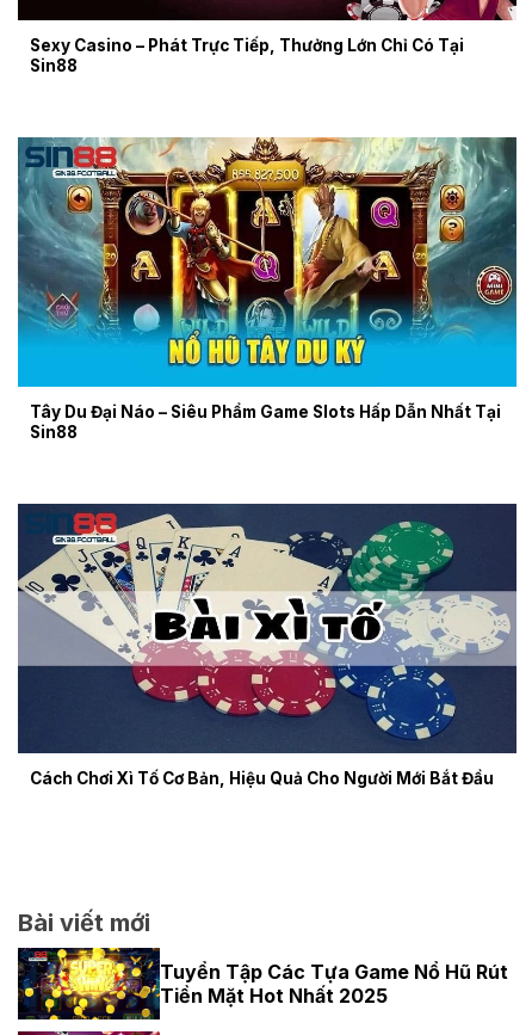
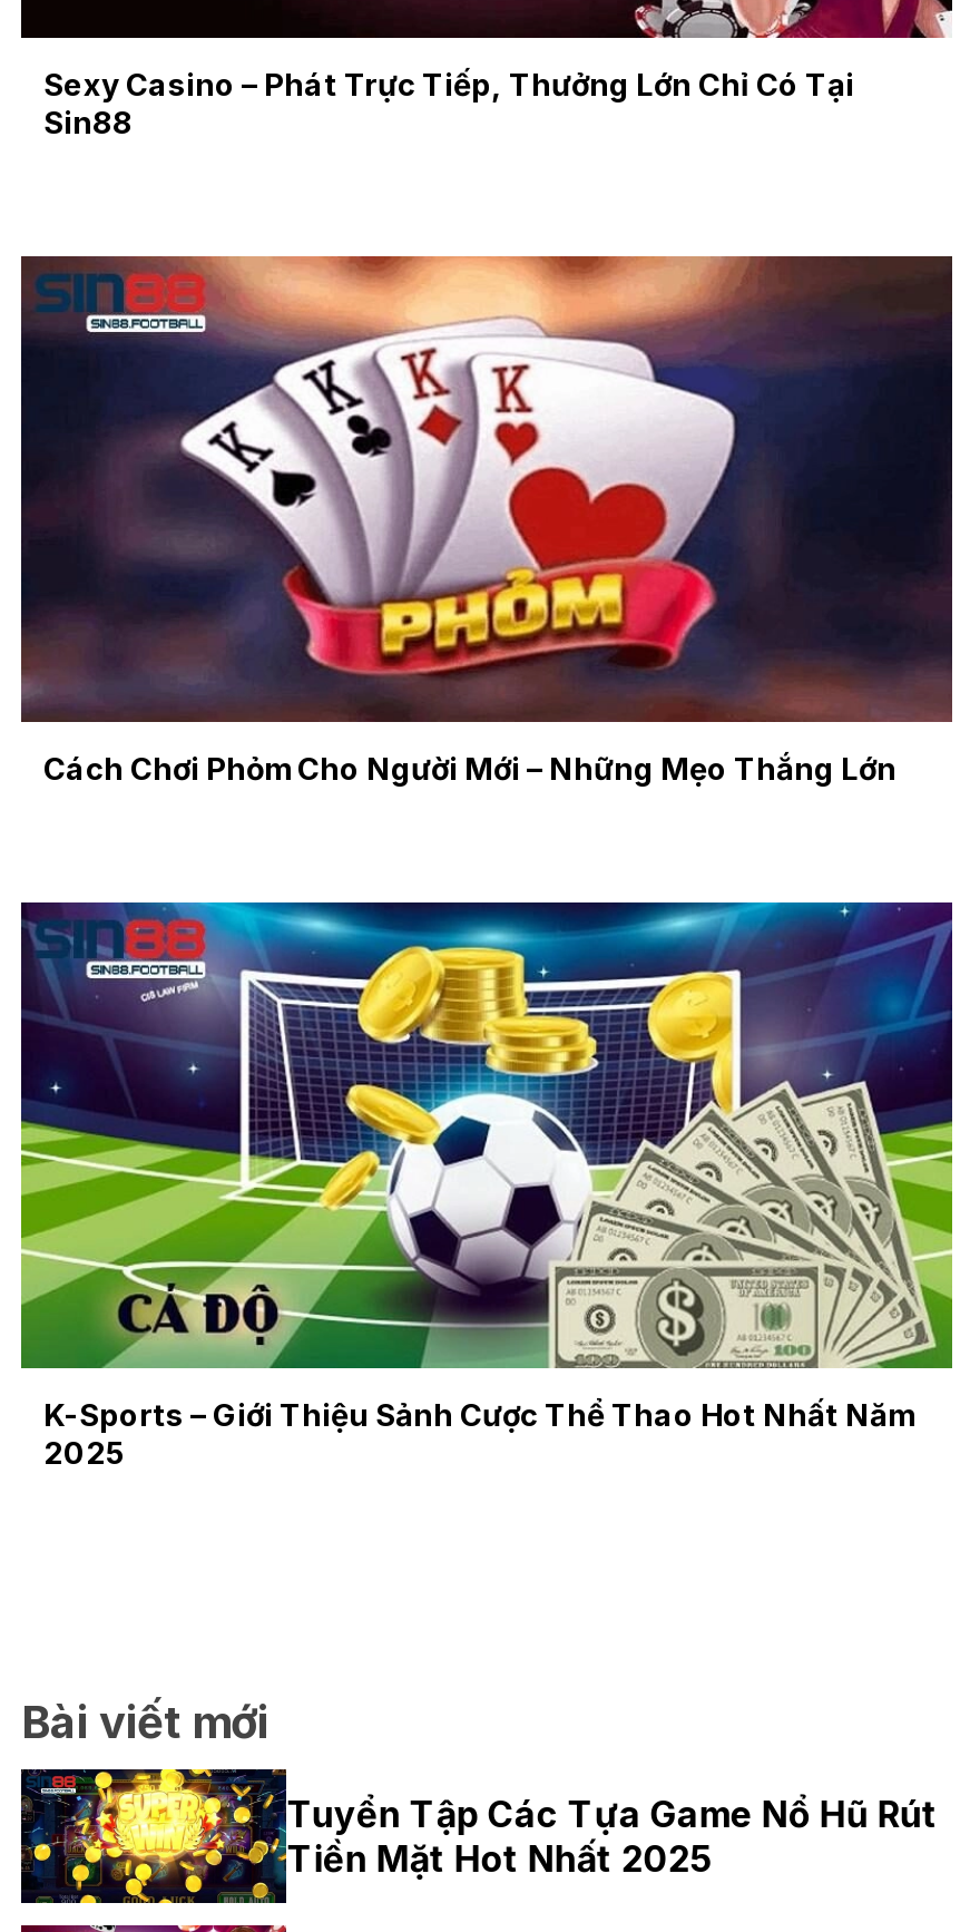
[17,136,518,441] [image] | Tây Du Đại Náo – Siêu Phẩm Game Slots Hấp Dẫn Nhất Tại | Sin88 -> [19,254,954,786] [image] | Cách Chơi Phỏm Cho Người Mới – Những Mẹo Thắng Lớn
[17,483,518,787] [image] | Cách Chơi Xì Tố Cơ Bản, Hiệu Quả Cho Người Mới Bắt Đầu -> [19,900,954,1470] [image] | K-Sports – Giới Thiệu Sảnh Cược Thể Thao Hot Nhất Năm | 2025

